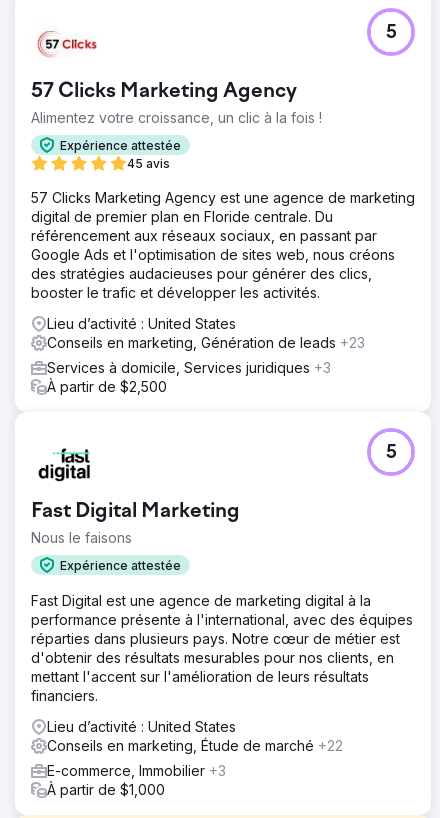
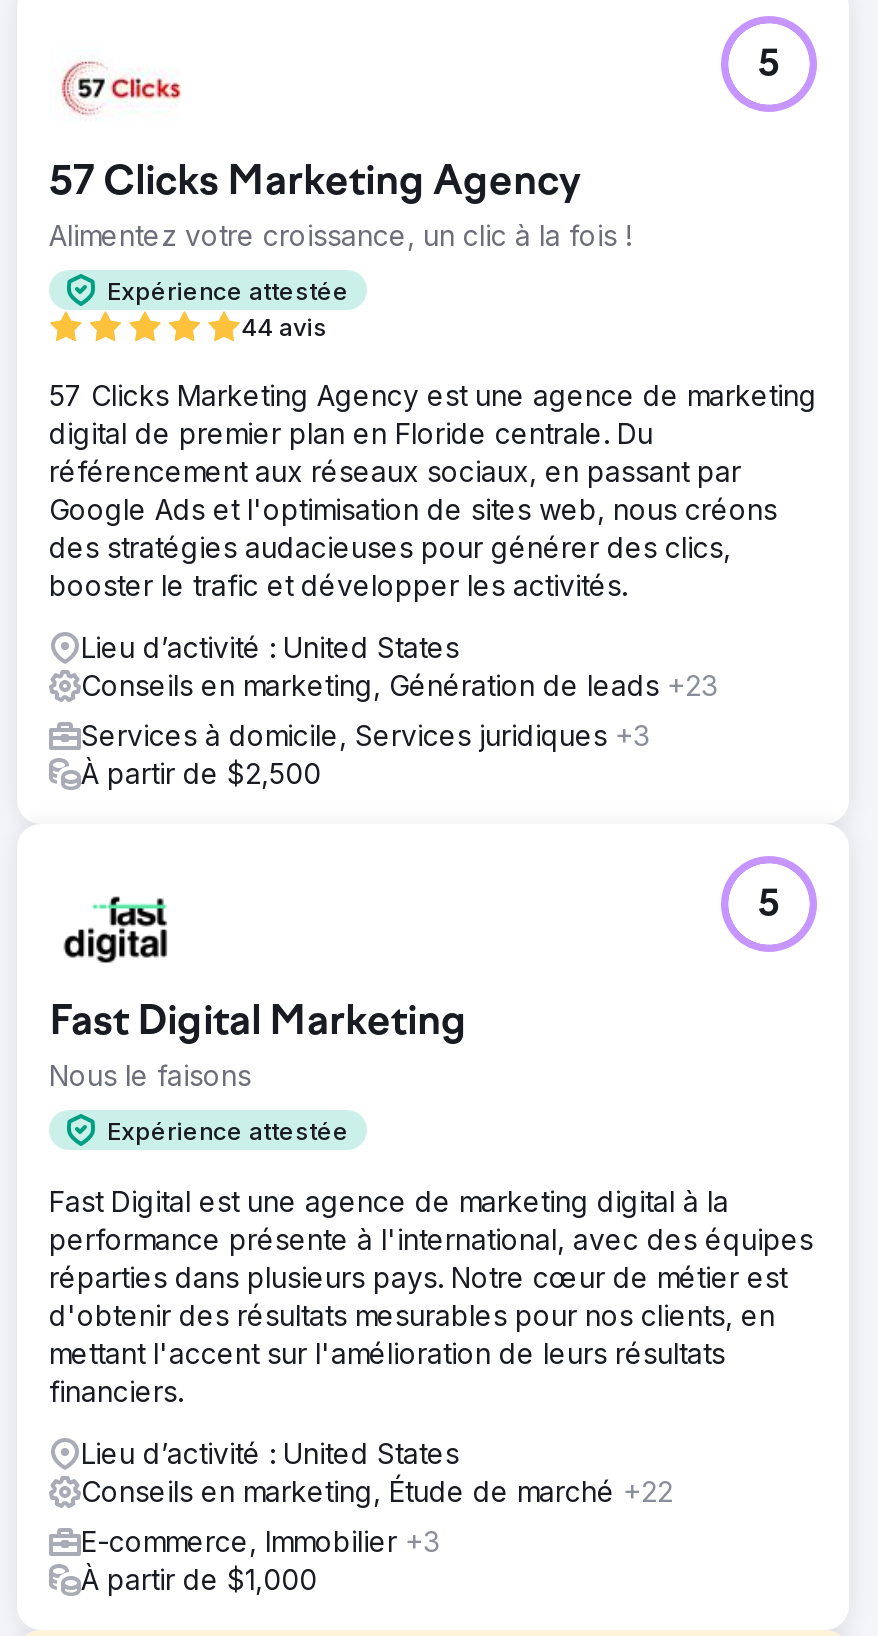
[127,156,170,171] 45 avis -> [241,312,327,342] 44 avis

